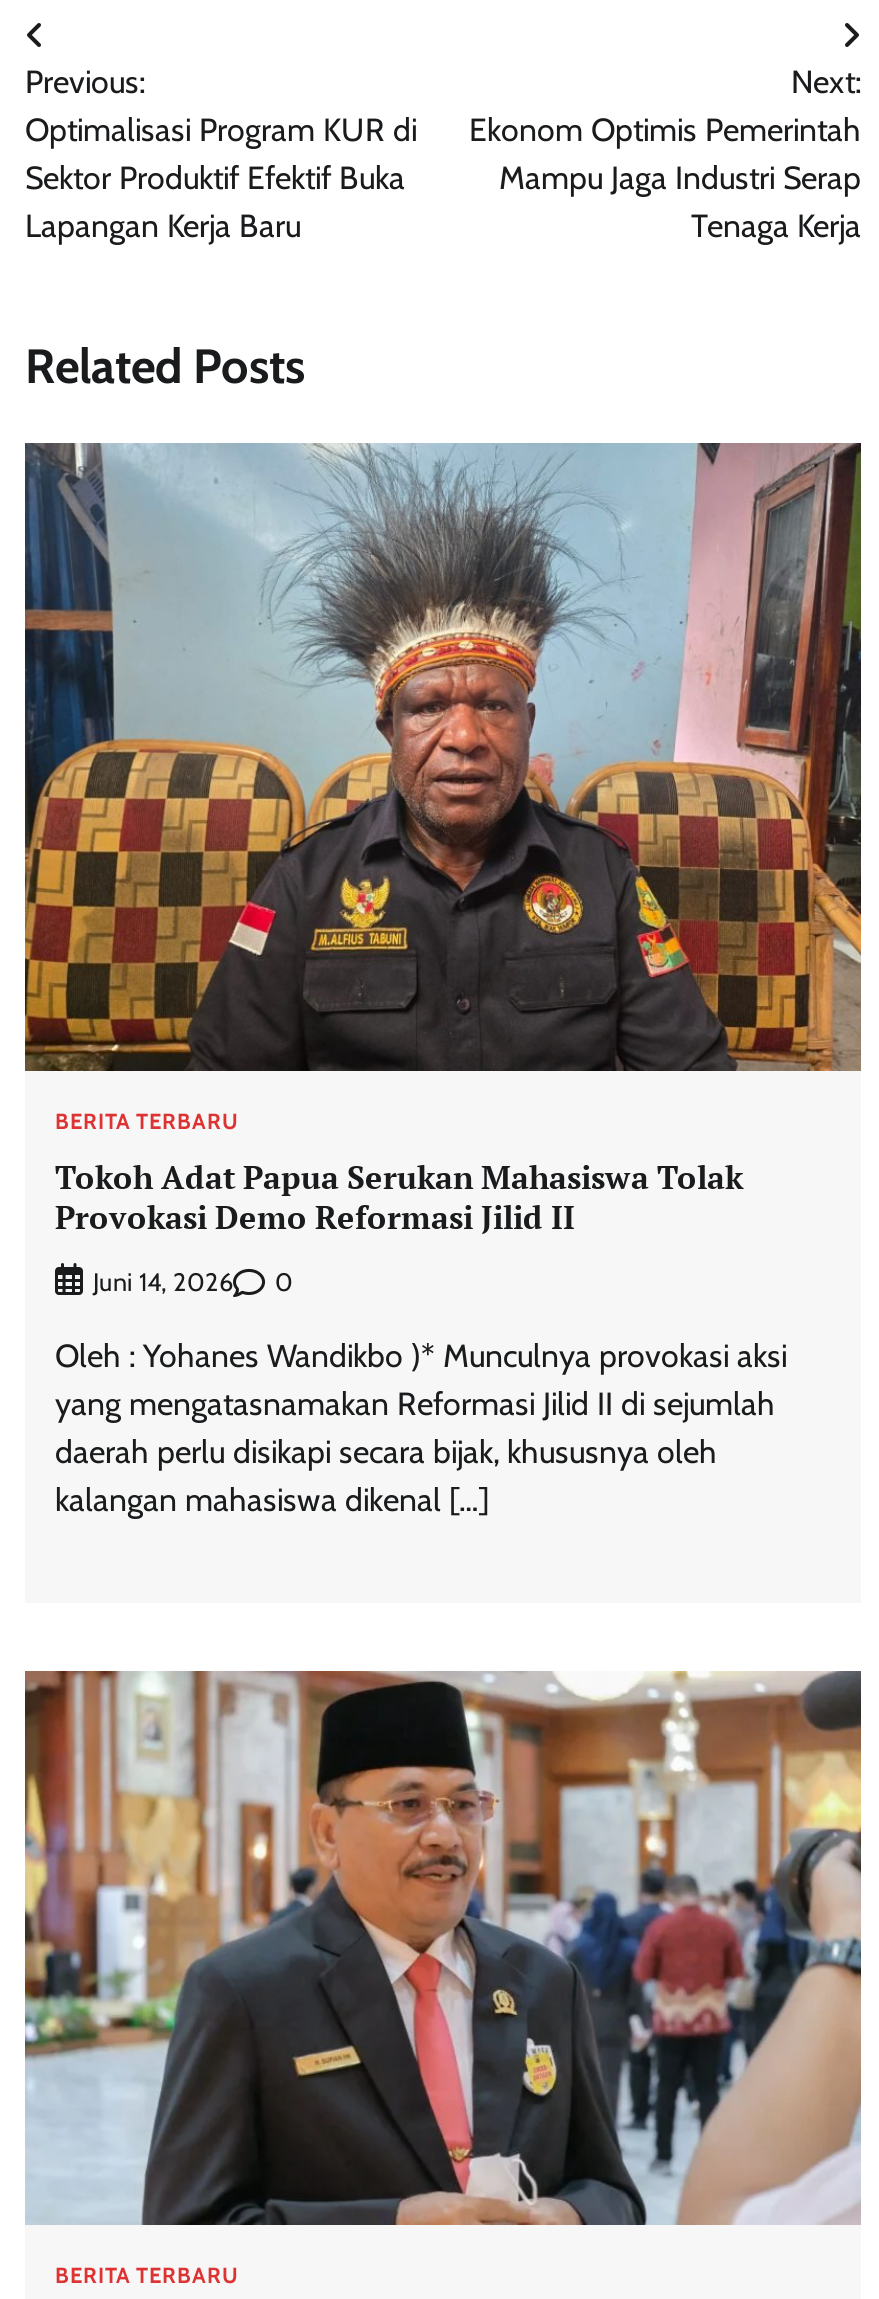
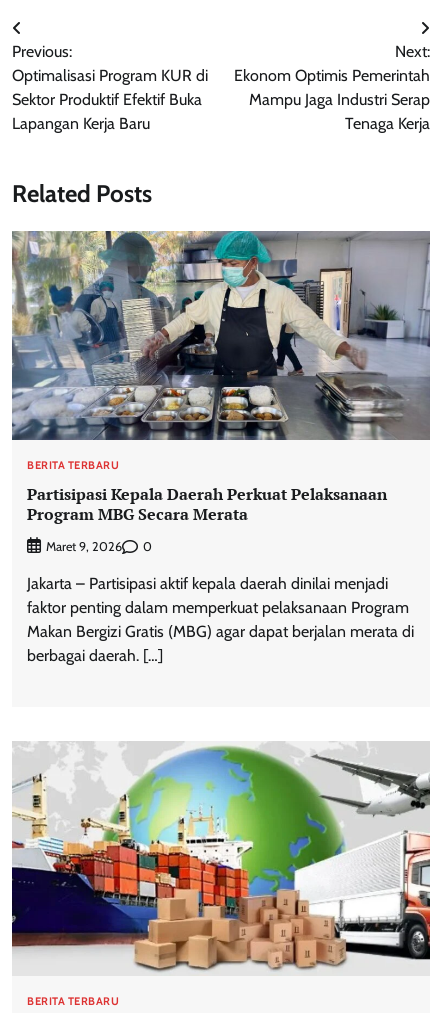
[23,443,863,1073] [image] -> [11,231,430,441] [image]
[55,1156,743,1240] Tokoh Adat Papua Serukan Mahasiswa Tolak | Provokasi Demo Reformasi Jilid II -> [27,483,387,525] Partisipasi Kepala Daerah Perkuat Pelaksanaan | Program MBG Secara Merata
[93,1268,233,1298] Juni 14, 2026 -> [46,539,122,554] Maret 9, 2026
[55,1338,787,1520] Oleh : Yohanes Wandikbo )* Munculnya provokasi aksi | yang mengatasnamakan Reformasi Jilid II di sejumlah | daerah perlu disikapi secara bijak, khususnya oleh | kalangan mahasiswa dikenal […] -> [27,574,414,665] Jakarta – Partisipasi aktif kepala daerah dinilai menjadi | faktor penting dalam memperkuat pelaksanaan Program | Makan Bergizi Gratis (MBG) agar dapat berjalan merata di | berbagai daerah. […]
[23,1669,863,2229] [image] -> [11,741,431,975] [image]

